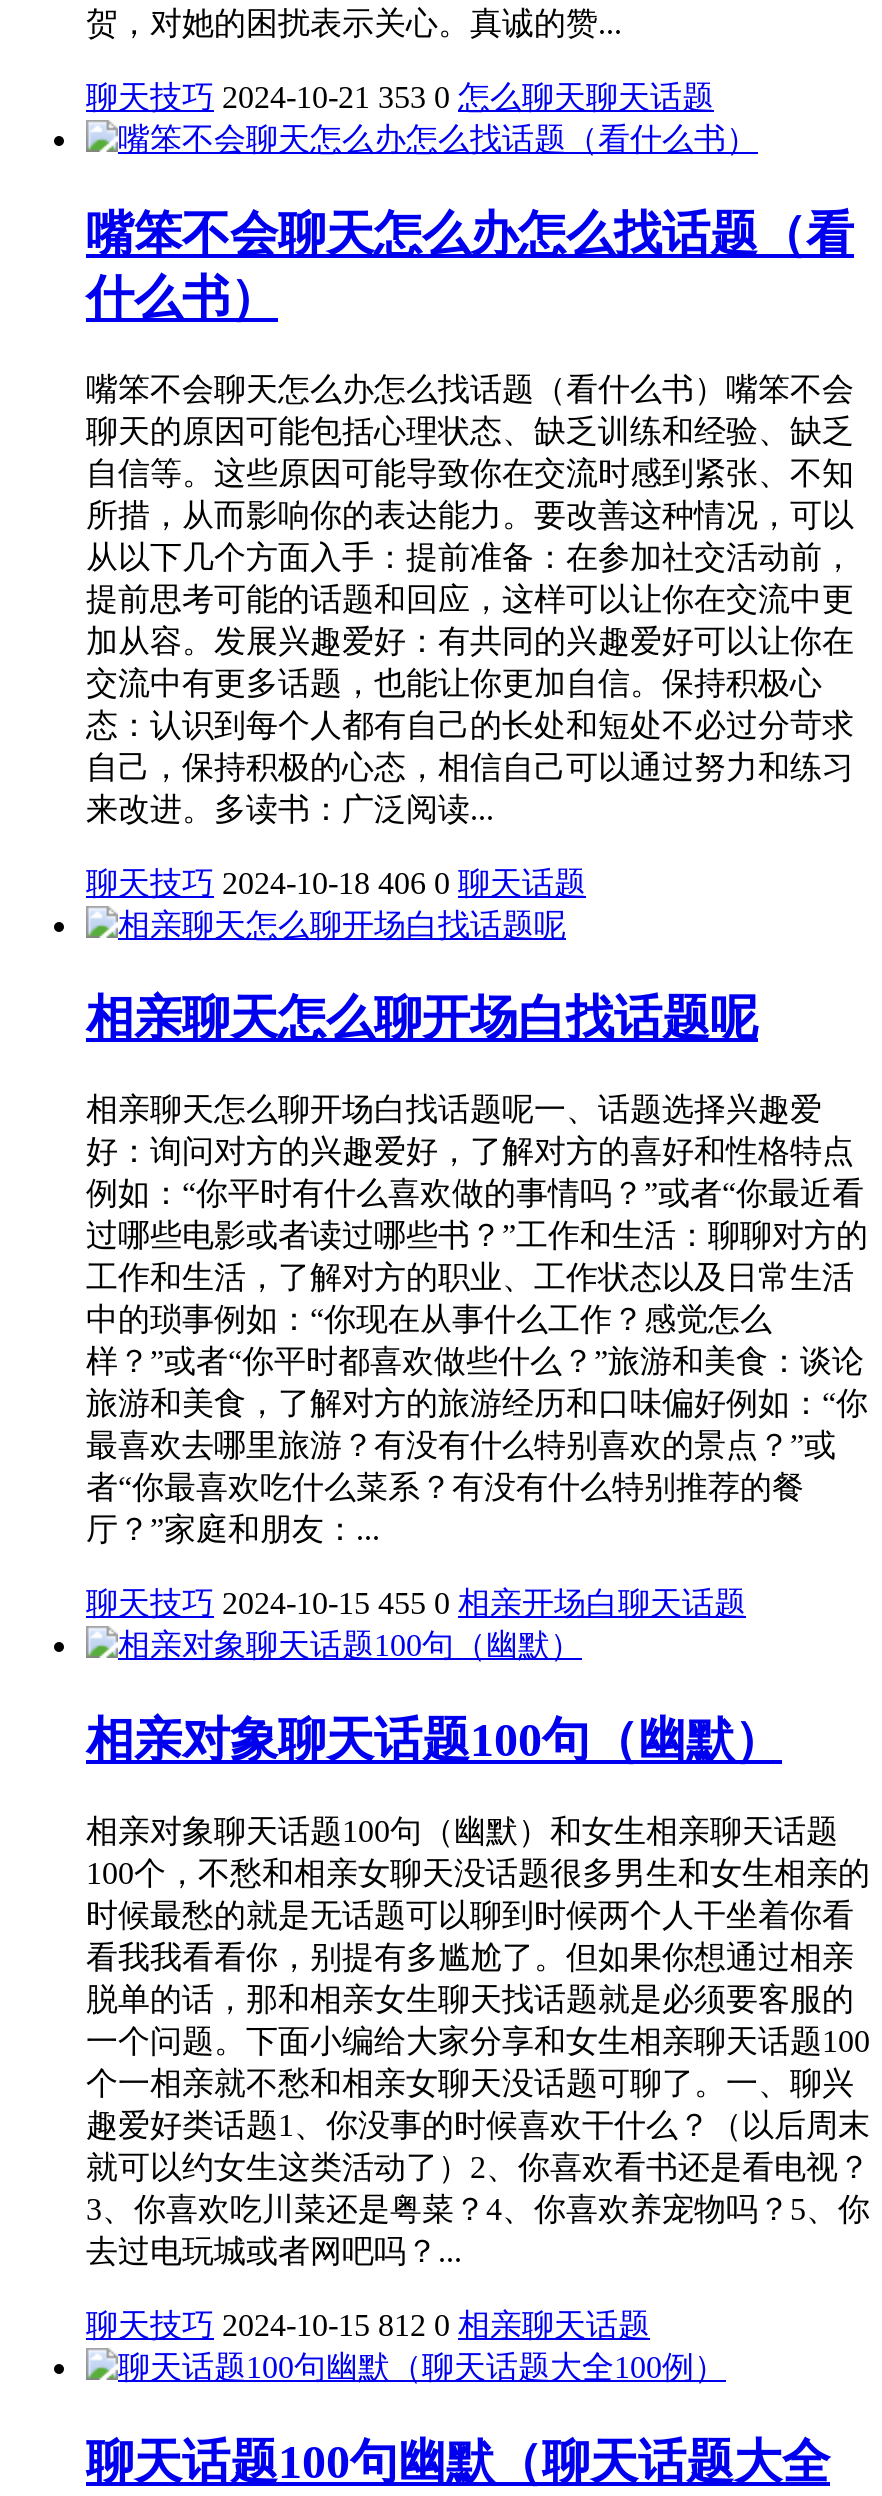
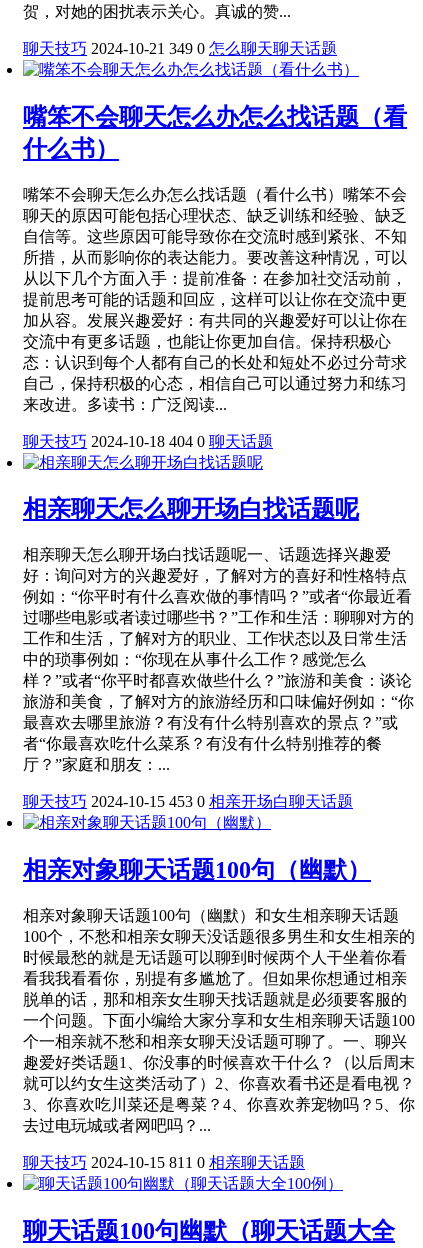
[86,79,714,113] 聊天技巧 2024-10-21 353 0 怎么聊天聊天话题 -> [23,40,337,57] 聊天技巧 2024-10-21 349 0 怎么聊天聊天话题
[86,865,586,899] 聊天技巧 2024-10-18 406 0 聊天话题 -> [23,432,273,449] 聊天技巧 2024-10-18 404 0 聊天话题
[86,1587,746,1621] 聊天技巧 2024-10-15 455 0 相亲开场白聊天话题 -> [23,793,353,810] 聊天技巧 2024-10-15 453 0 相亲开场白聊天话题
[86,2308,650,2342] 聊天技巧 2024-10-15 812 0 相亲聊天话题 -> [23,1154,305,1171] 聊天技巧 2024-10-15 811 0 相亲聊天话题

